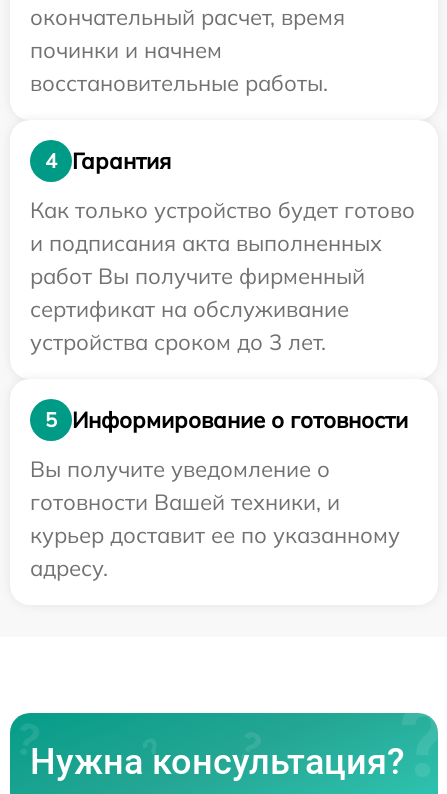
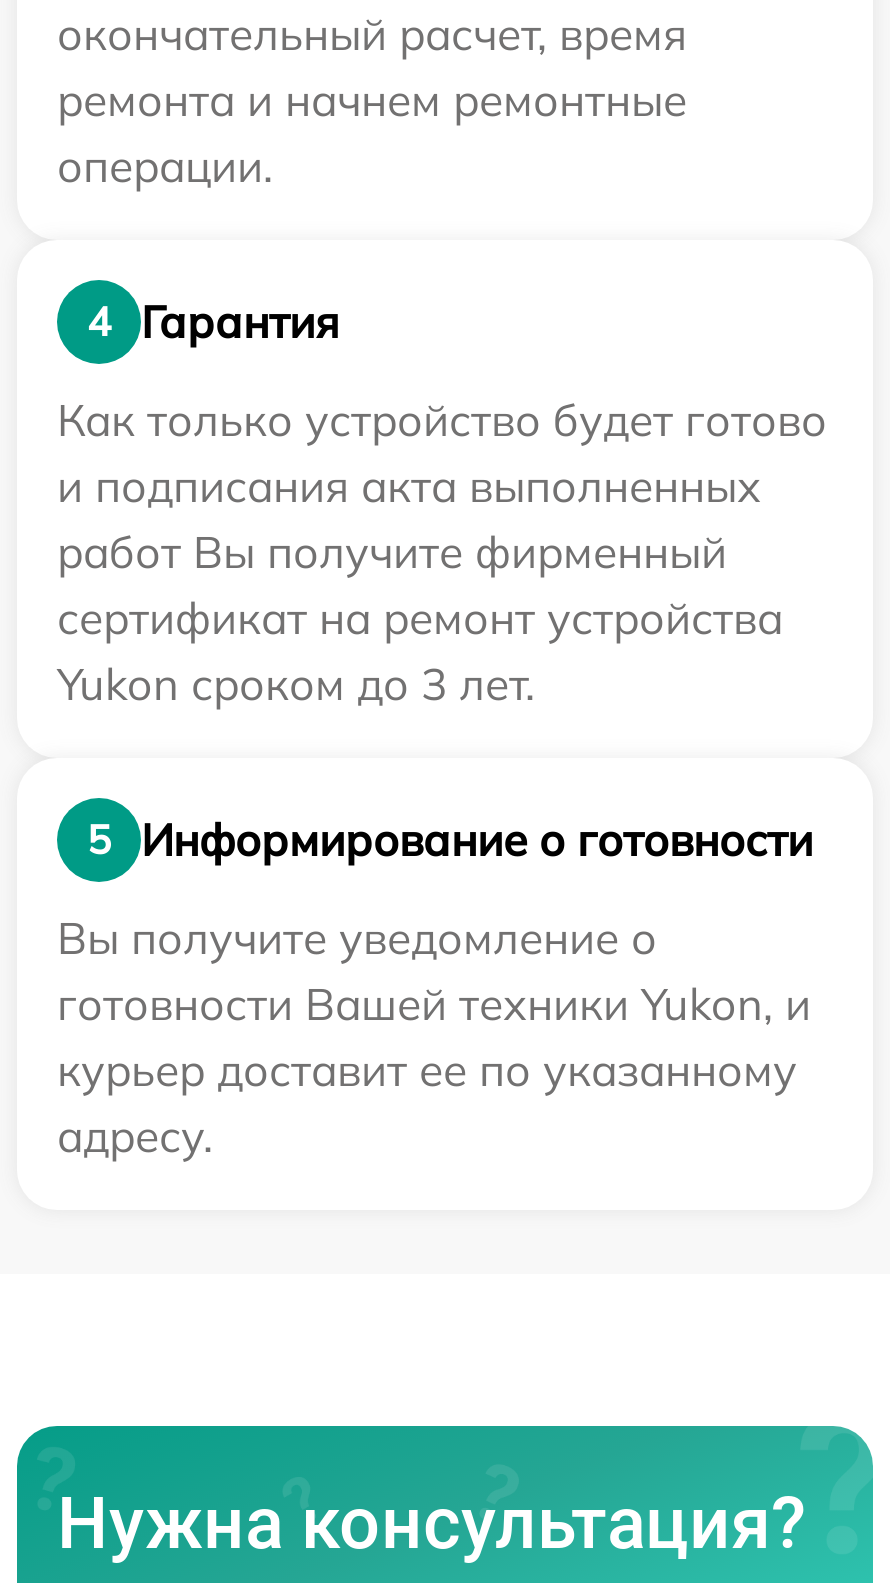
[30,36,328,97] починки и начнем | восстановительные работы. -> [57,73,687,195] ремонта и начнем ремонтные | операции.
[30,295,349,356] сертификат на обслуживание | устройства сроком до 3 лет. -> [57,591,783,713] сертификат на ремонт устройства | Yukon сроком до 3 лет.
[30,488,340,516] готовности Вашей техники, и -> [57,977,811,1033] готовности Вашей техники Yukon, и

